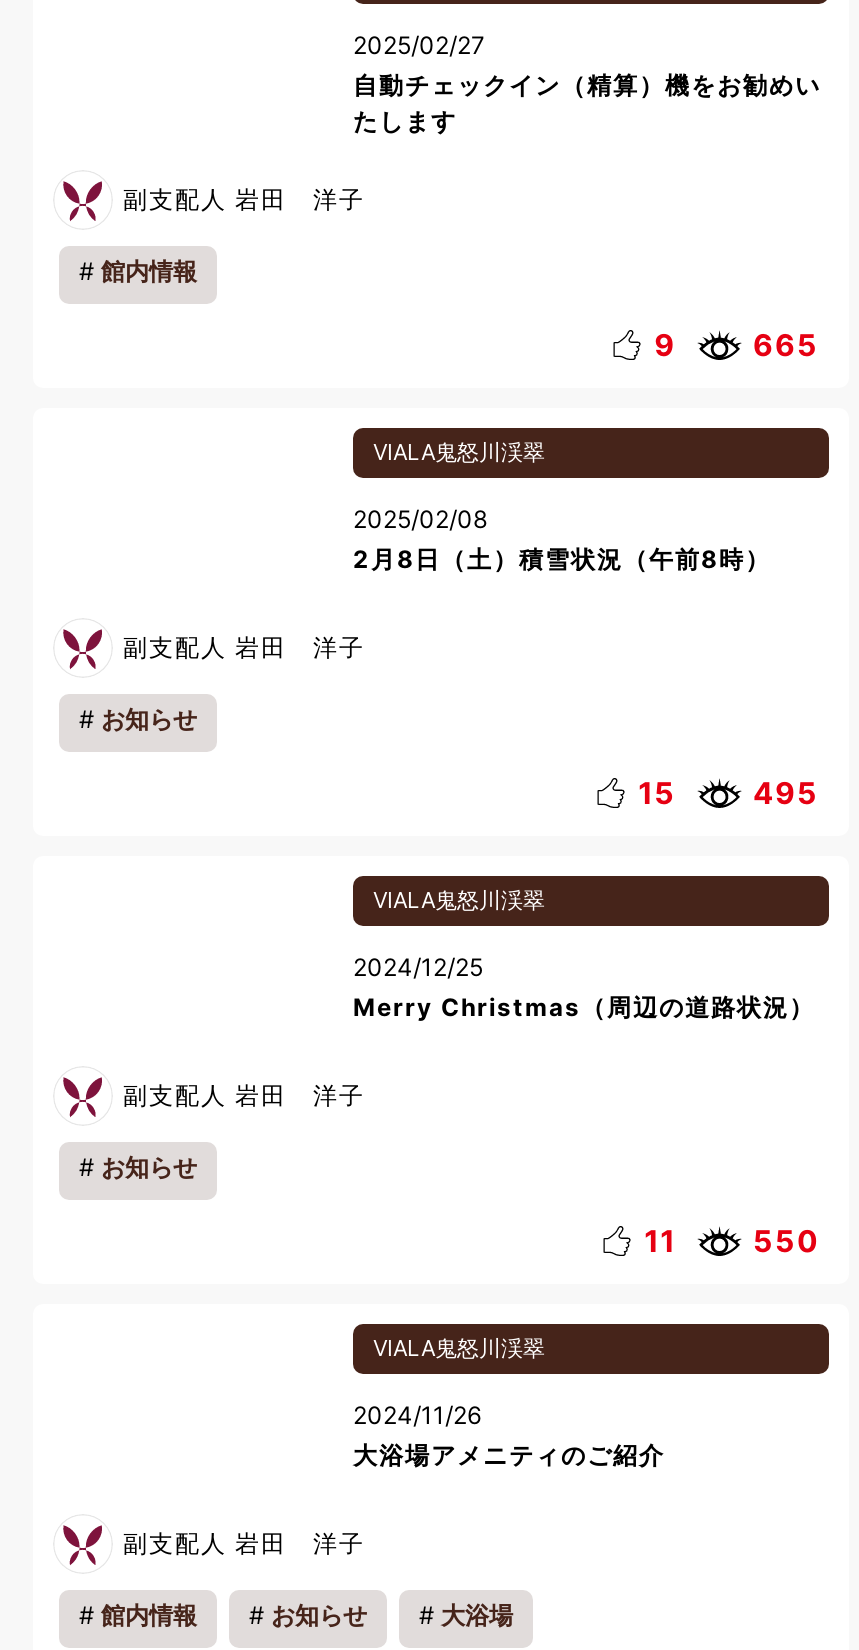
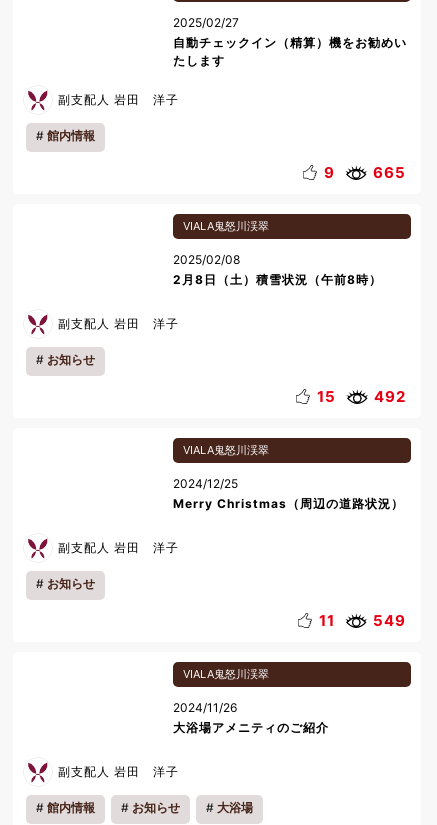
[753,774,819,812] 495 -> [374,387,406,406] 492
[753,1222,819,1260] 550 -> [373,611,406,630] 549

